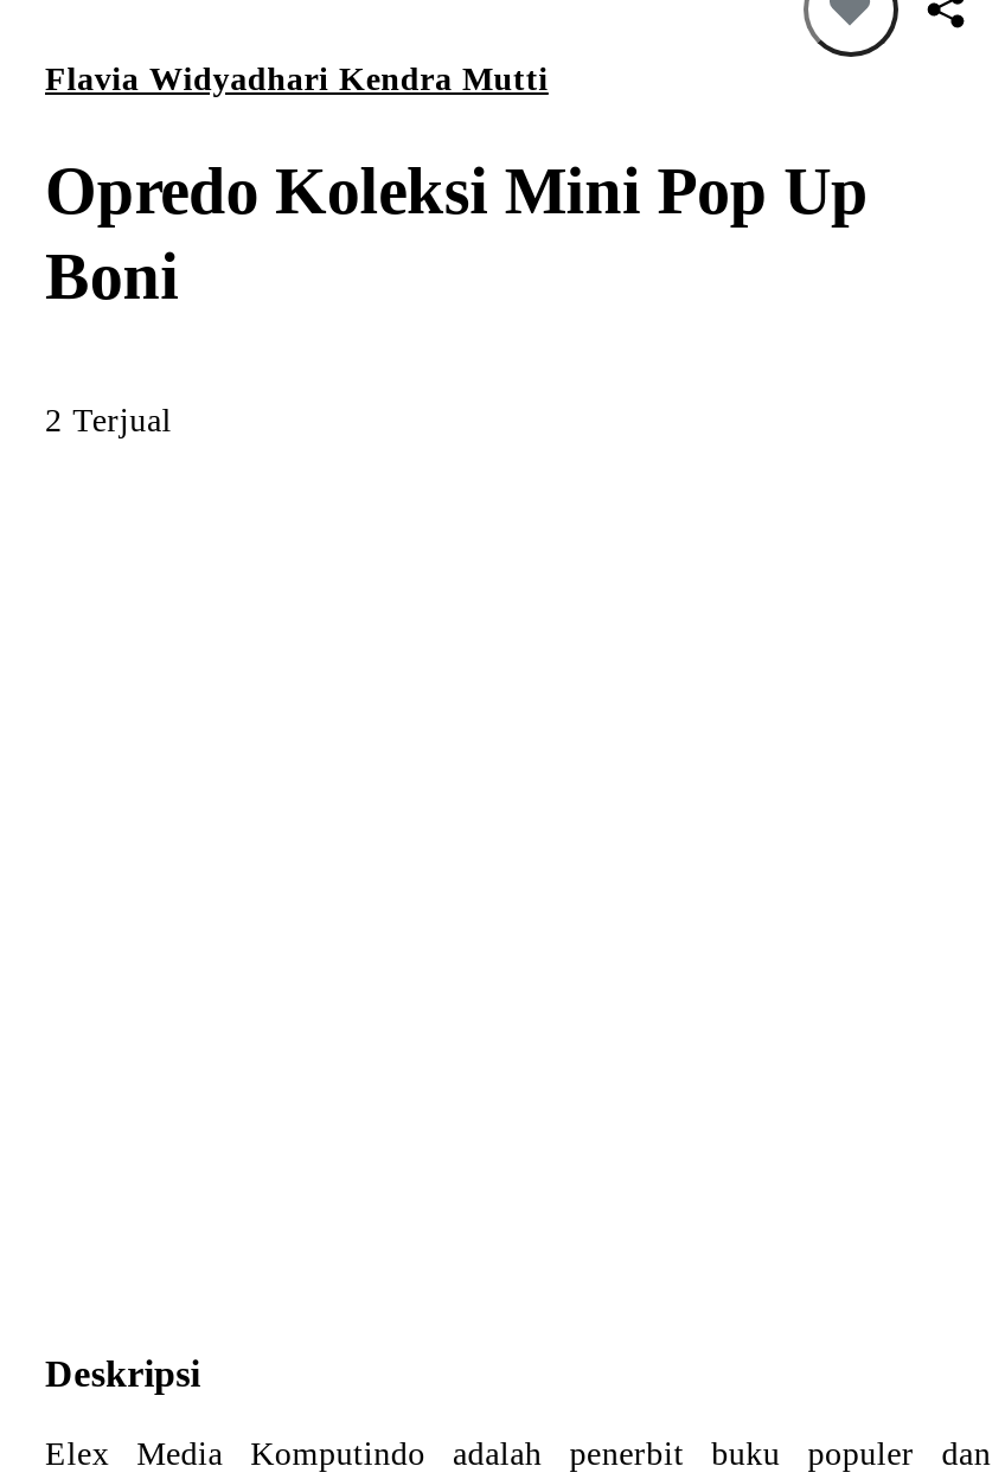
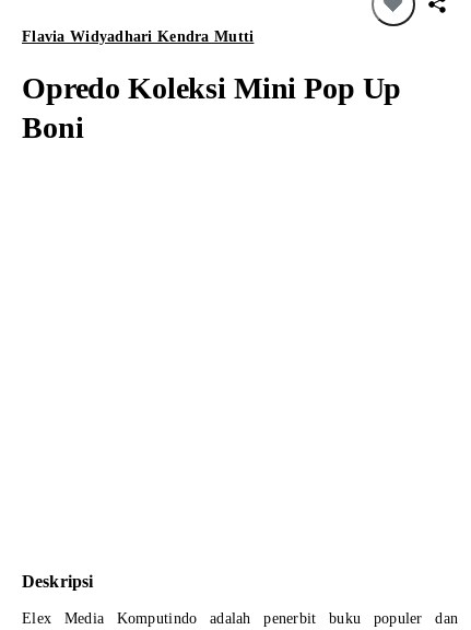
[45,402,172,437] 2 Terjual -> none

